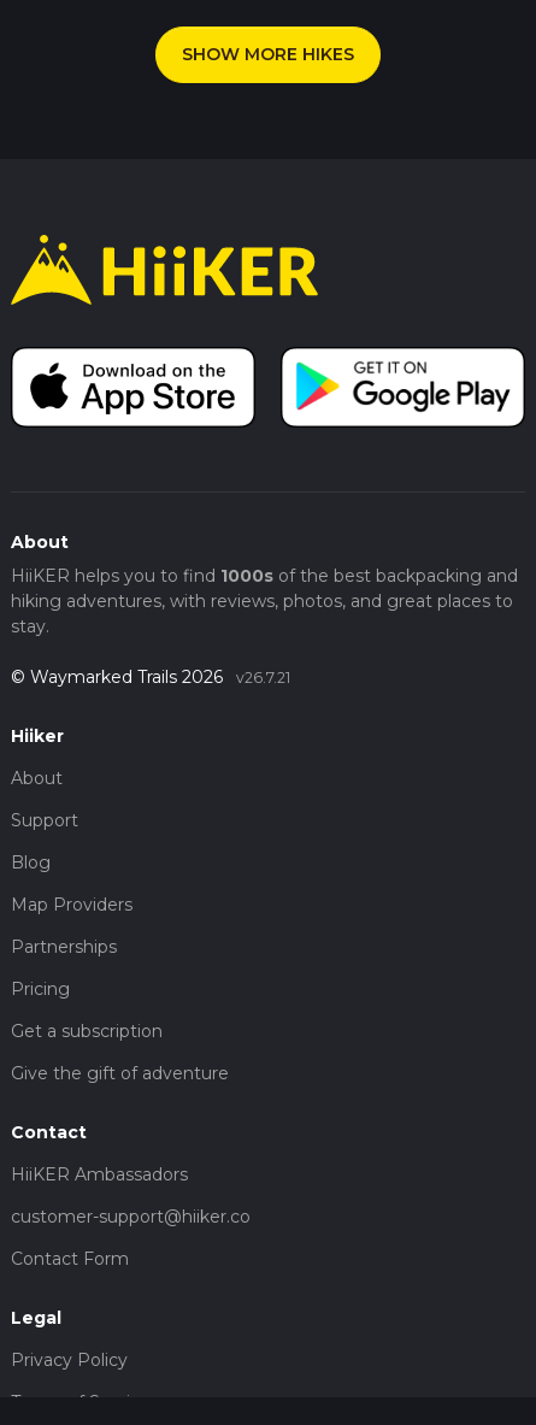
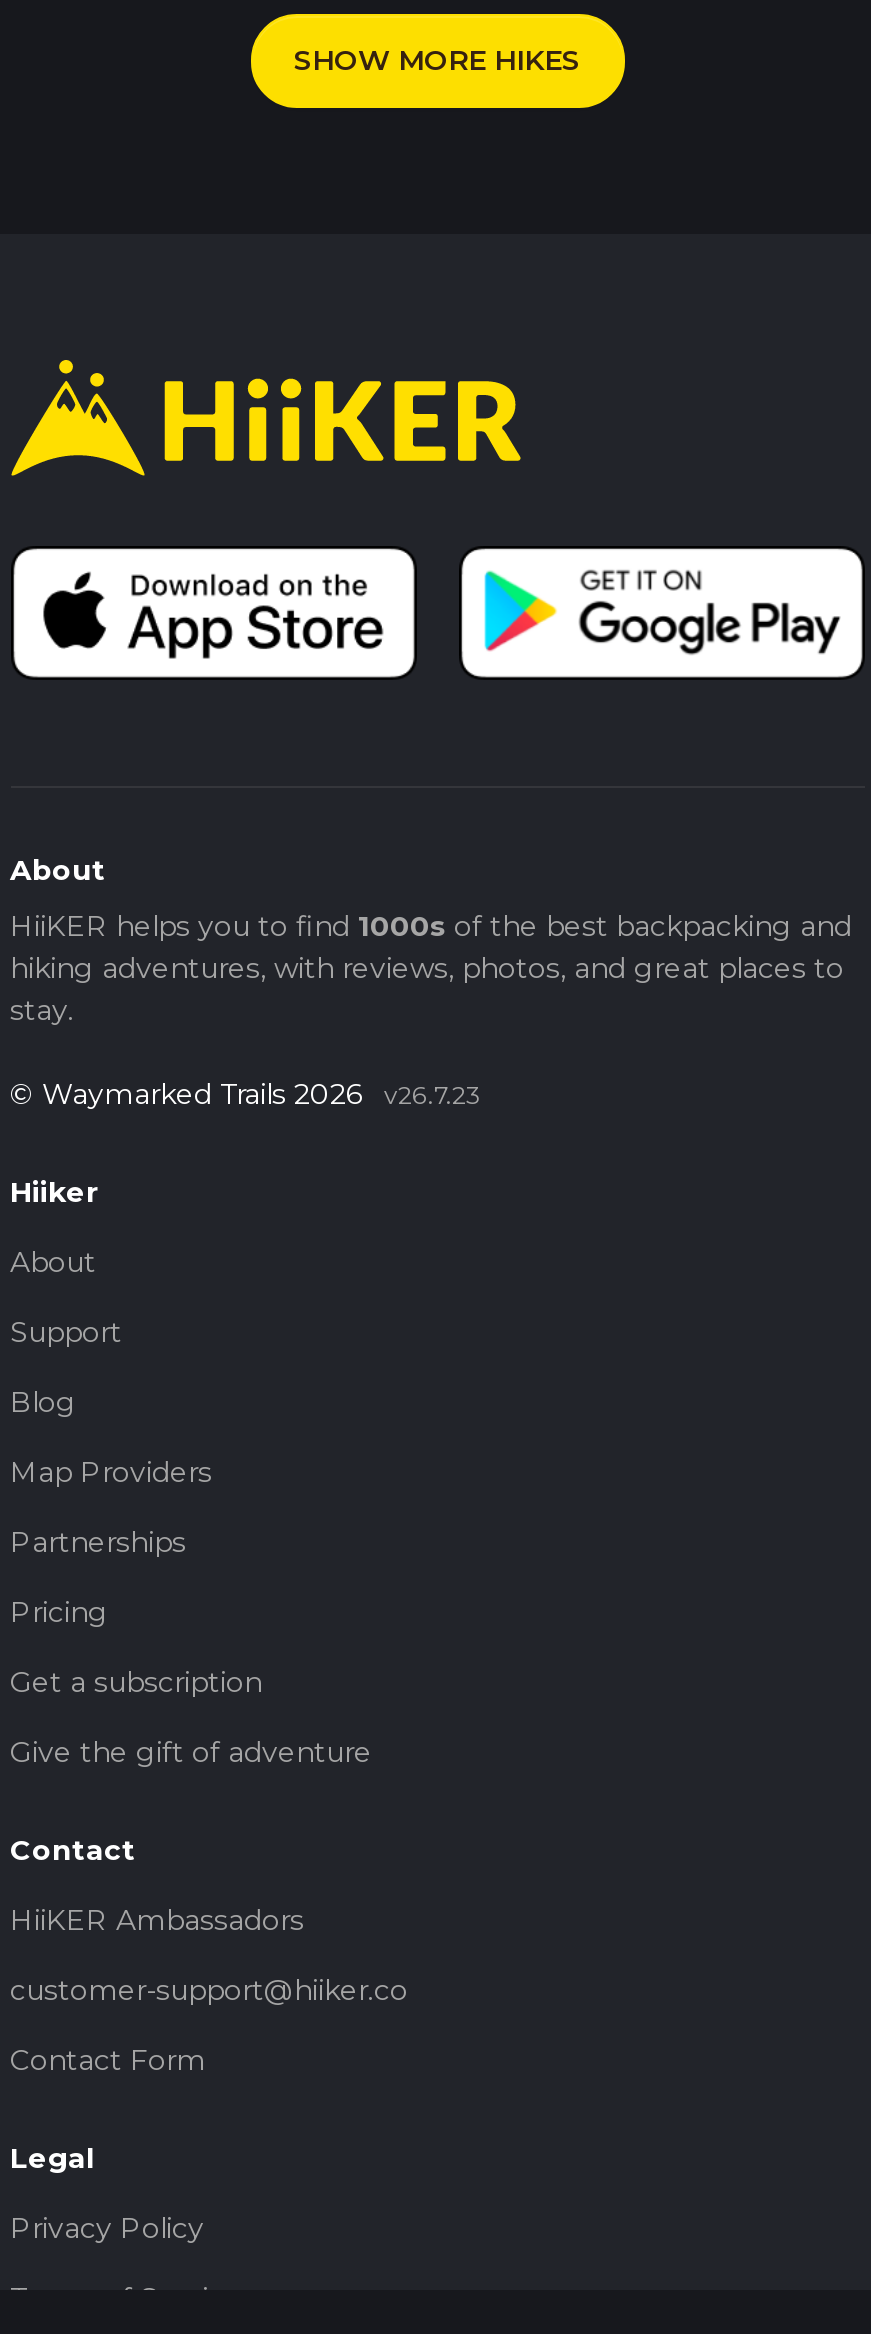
[10,666,290,688] © Waymarked Trails 2026 v26.7.21 -> [10,1076,480,1112] © Waymarked Trails 2026 v26.7.23

